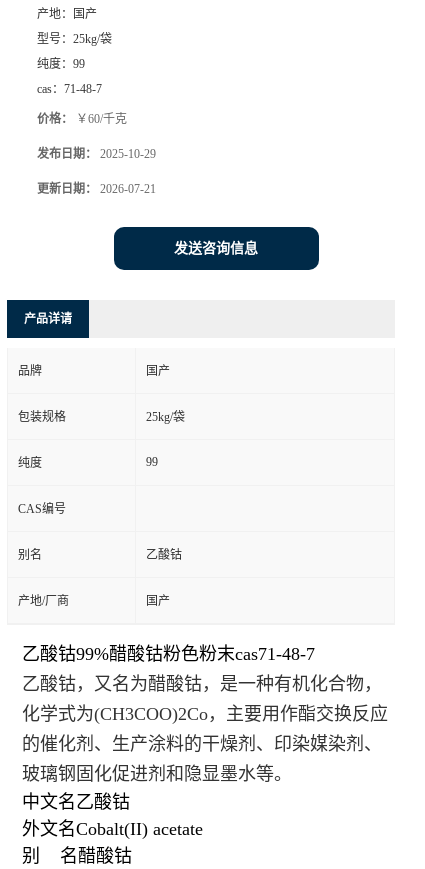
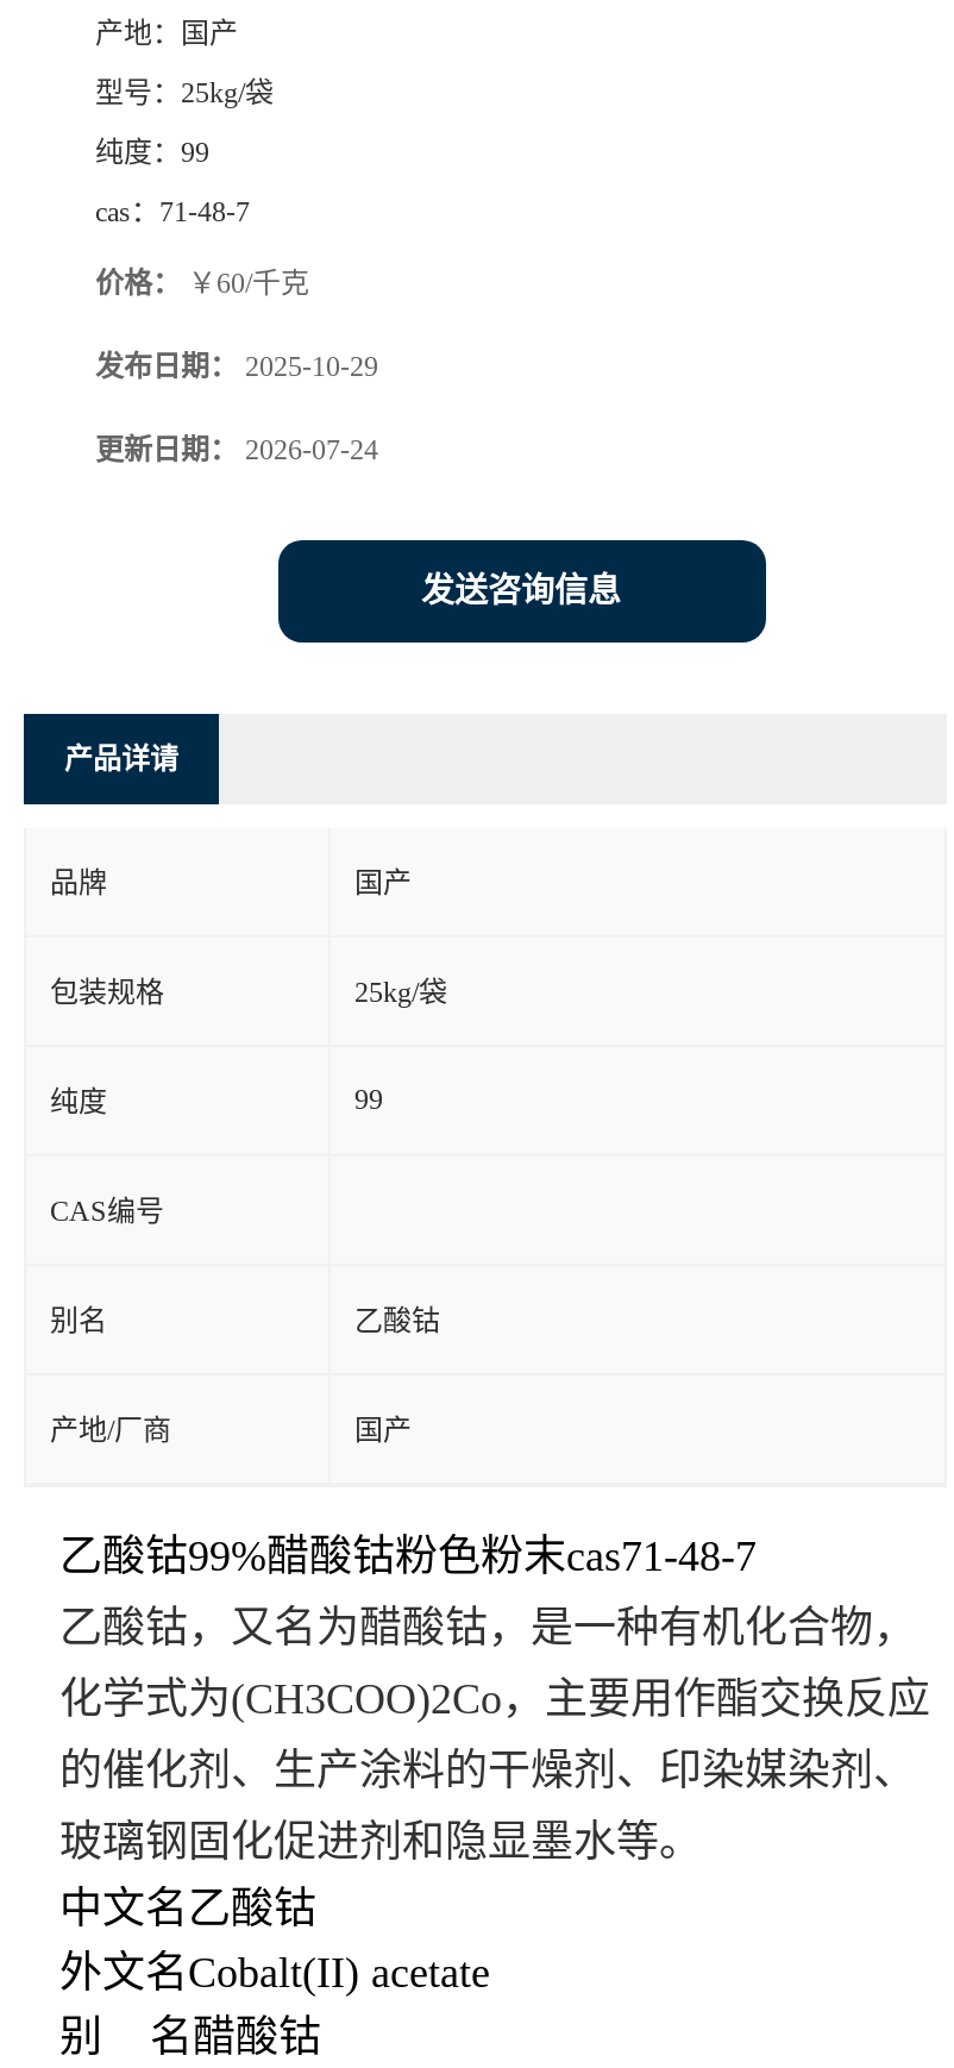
[37,182,156,196] 更新日期：2026-07-21 -> [95,432,378,466] 更新日期：2026-07-24

